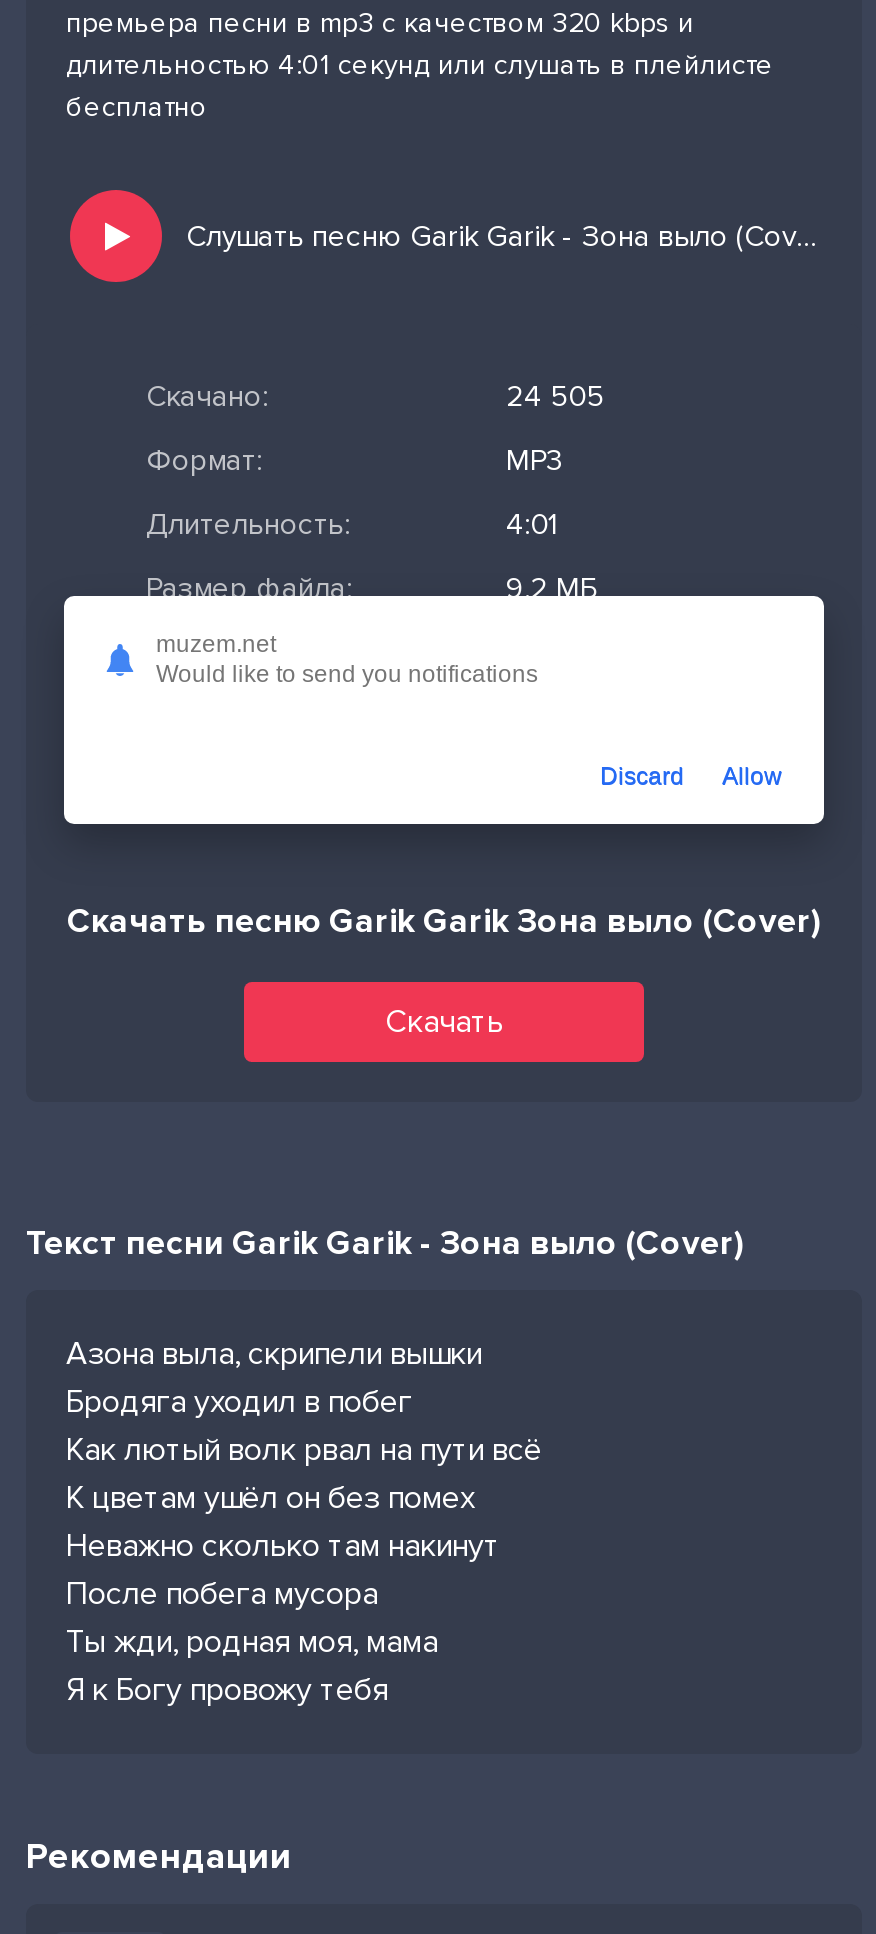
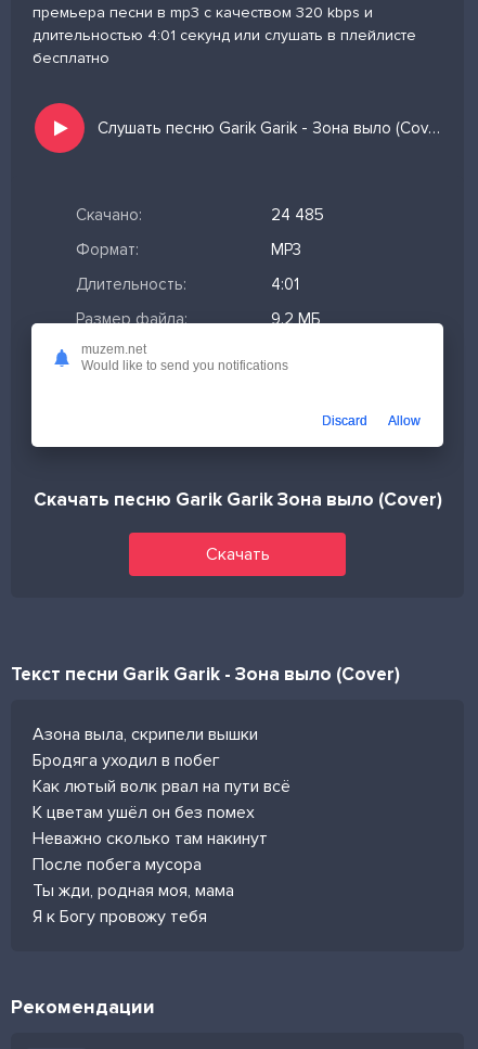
[506,378,604,414] 24 505 -> [271,205,324,225] 24 485

